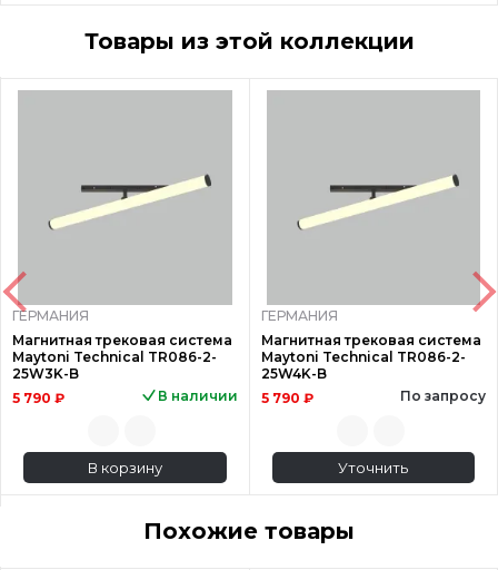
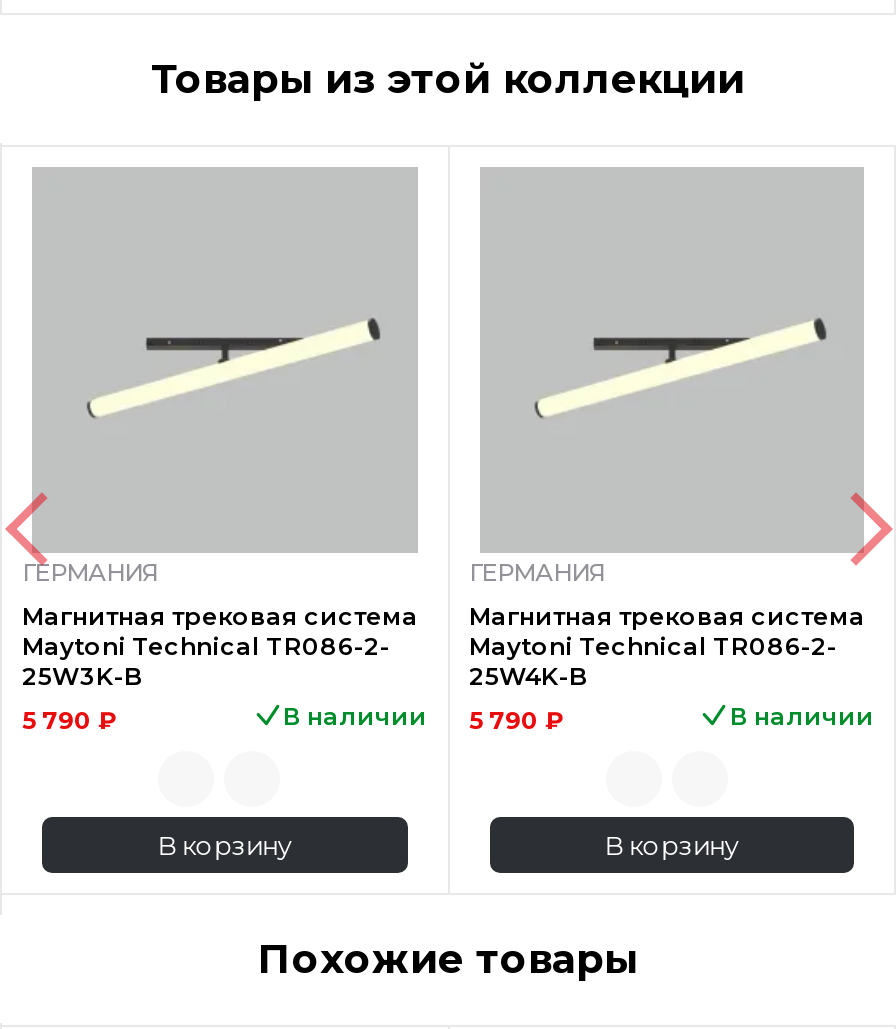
[400,387,486,404] По запросу -> [730,700,874,730] В наличии
[338,458,408,476] Уточнить -> [604,828,738,860] В корзину

